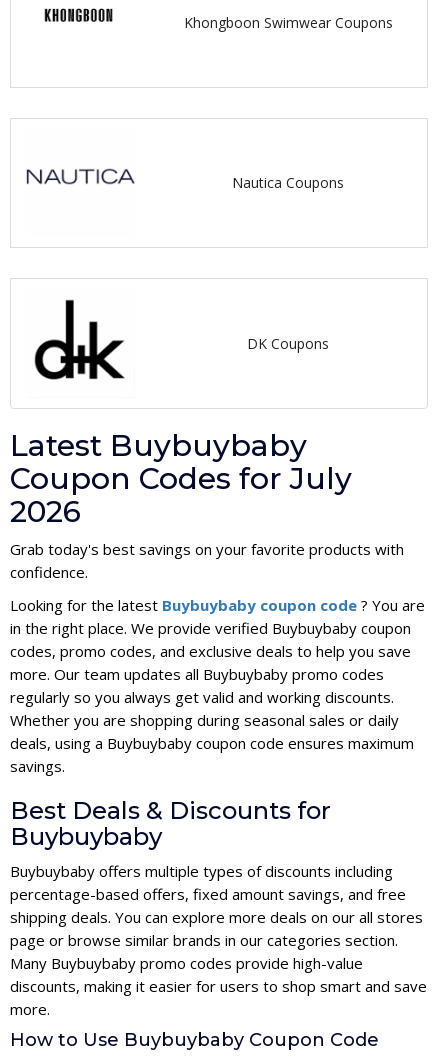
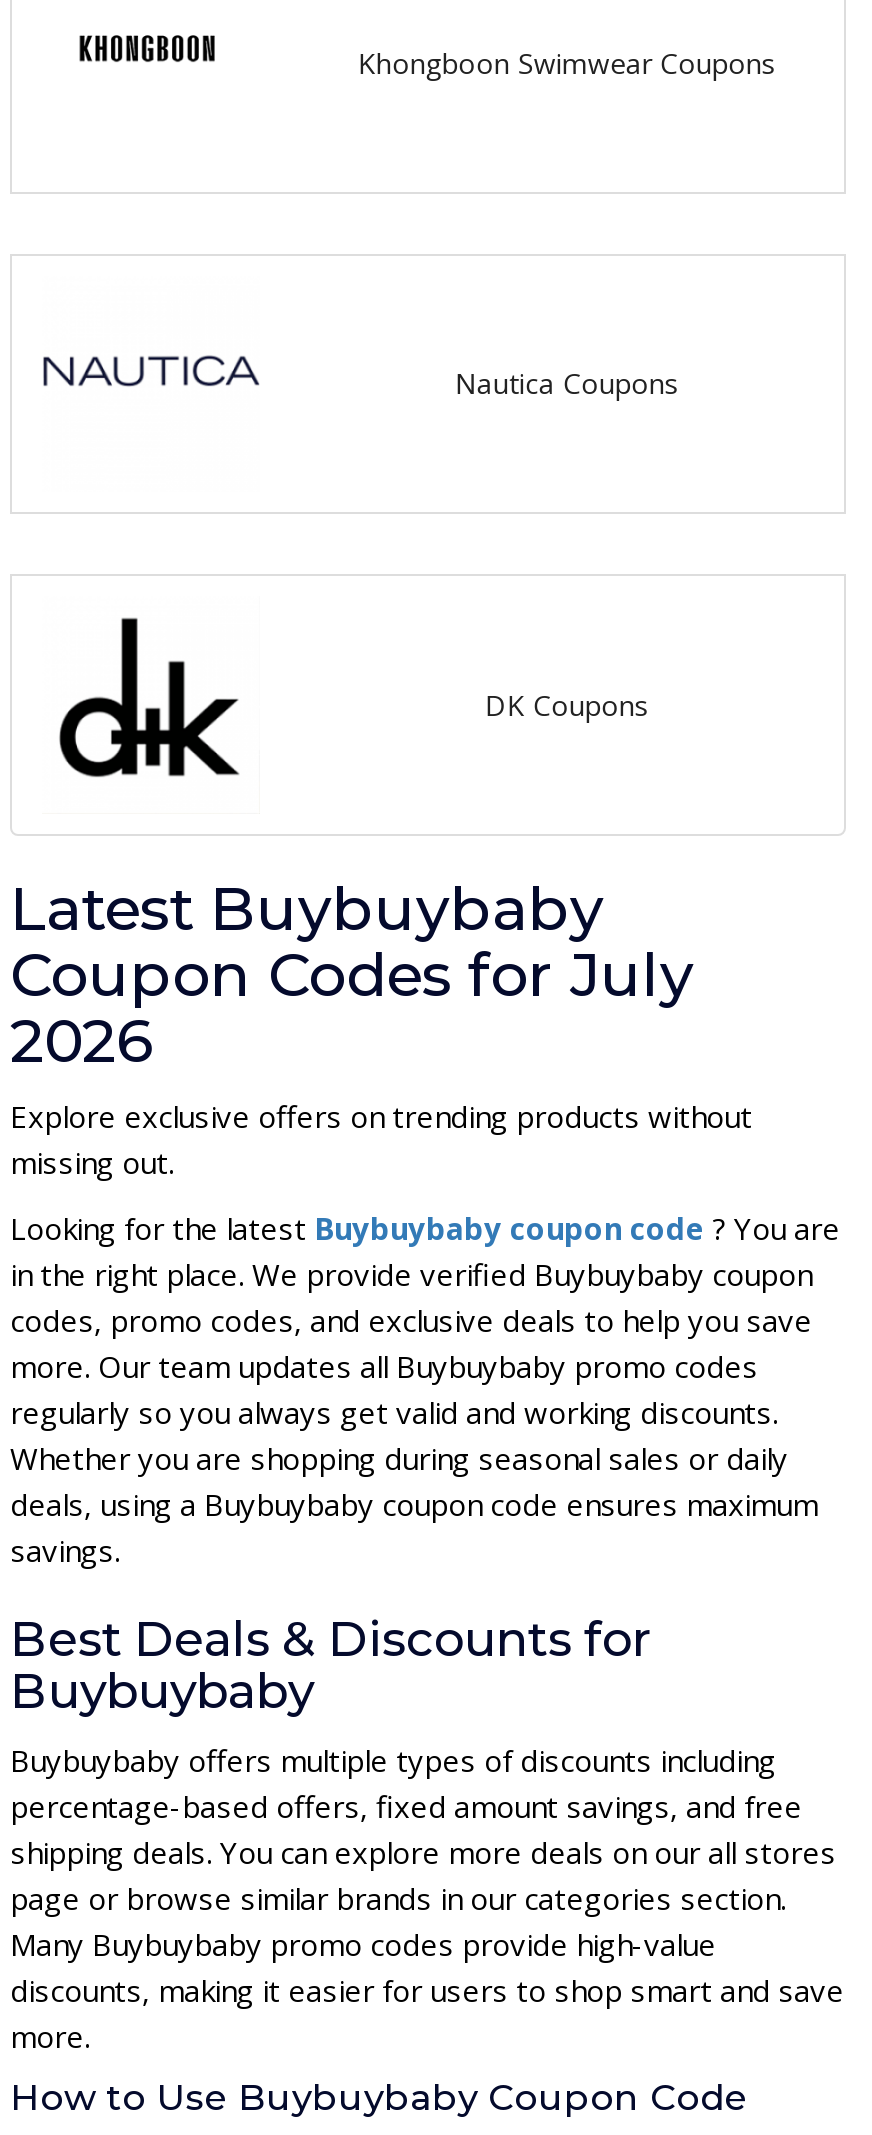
[10,539,404,582] Grab today's best savings on your favorite products with | confidence. -> [10,1096,752,1182] Explore exclusive offers on trending products without | missing out.

